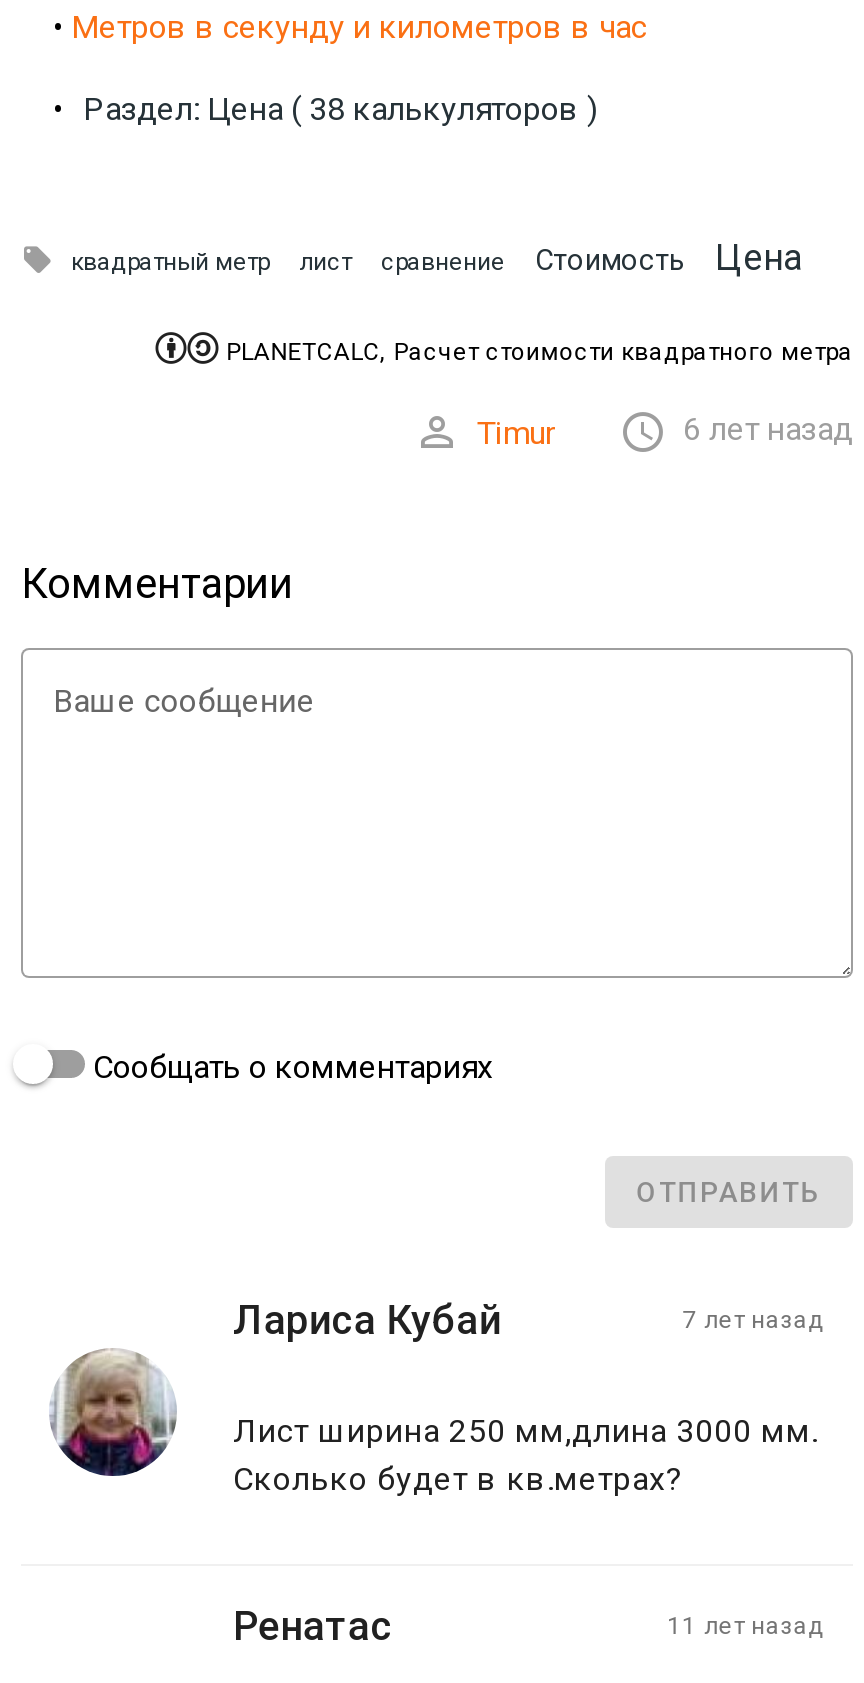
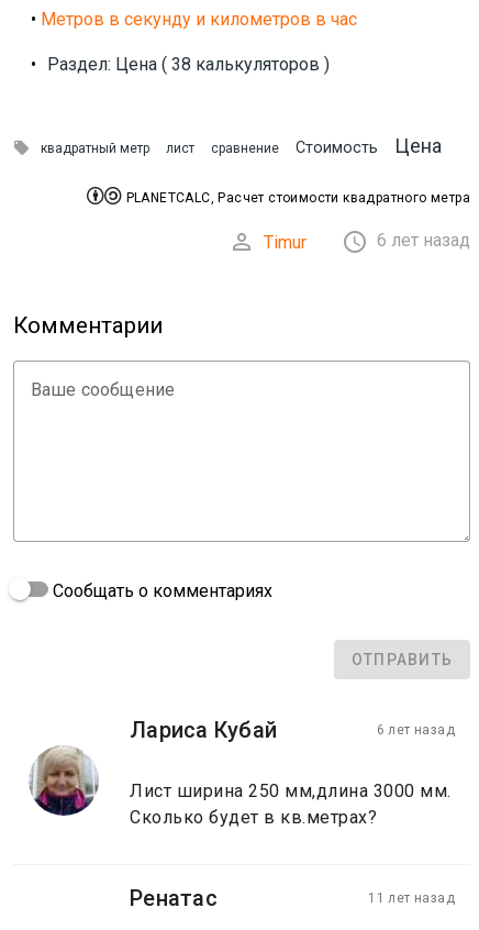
[682,1306,825,1334] 7 лет назад -> [376,722,455,738] 6 лет назад

